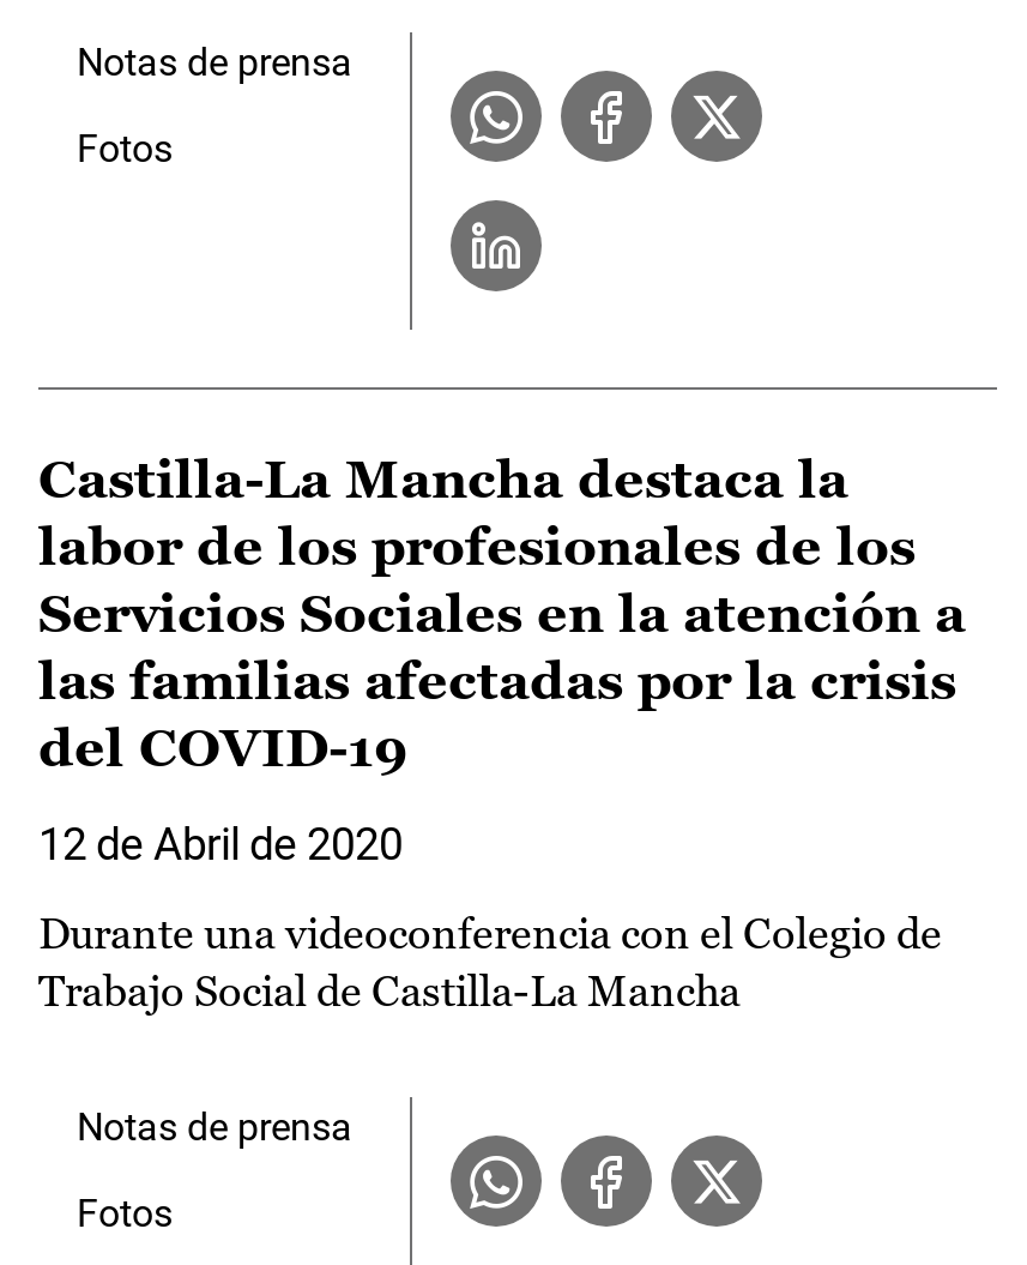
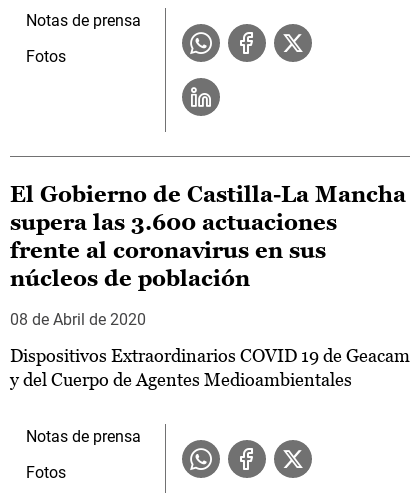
[38,450,966,778] Castilla-La Mancha destaca la | labor de los profesionales de los | Servicios Sociales en la atención a | las familias afectadas por la crisis | del COVID-19 -> [10,182,406,291] El Gobierno de Castilla-La Mancha | supera las 3.600 actuaciones | frente al coronavirus en sus | núcleos de población
[38,819,403,870] 12 de Abril de 2020 -> [10,310,146,329] 08 de Abril de 2020
[38,908,942,1016] Durante una videoconferencia con el Colegio de | Trabajo Social de Castilla-La Mancha -> [10,345,410,390] Dispositivos Extraordinarios COVID 19 de Geacam | y del Cuerpo de Agentes Medioambientales

